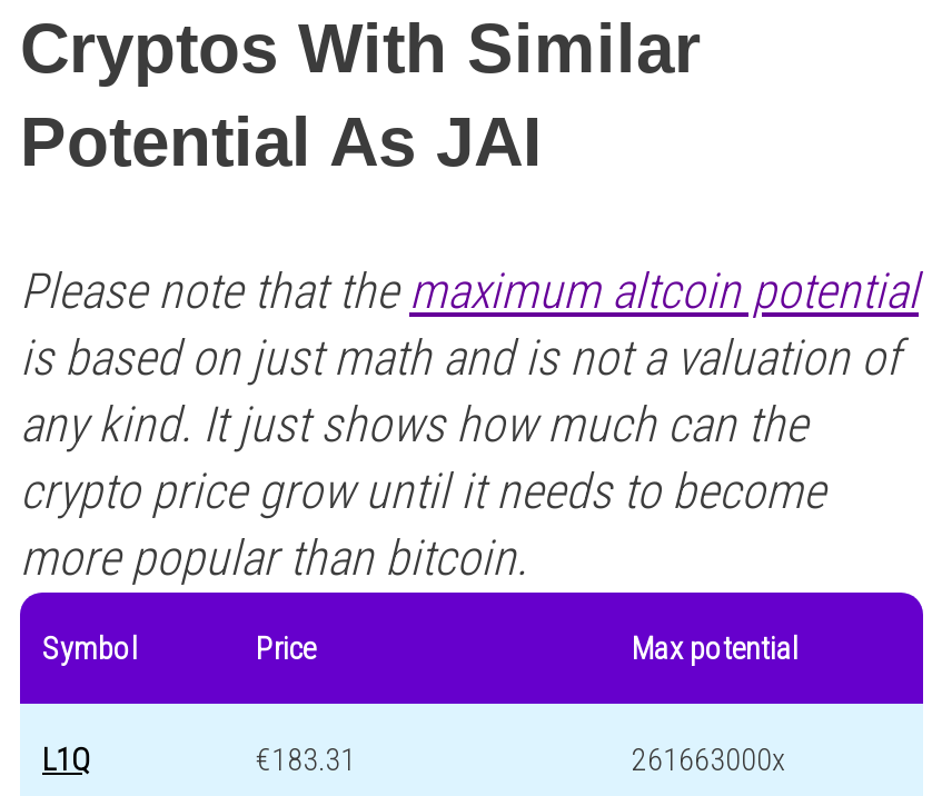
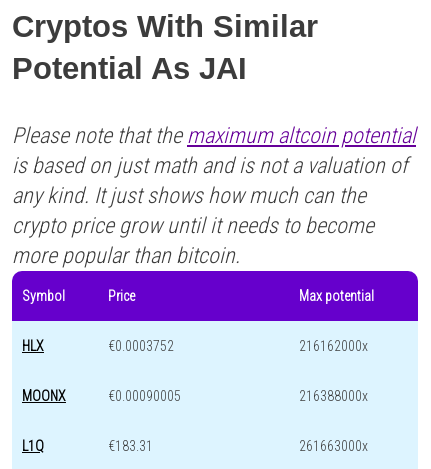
none -> [22,338,368,404] HLX | €0.0003752 | 216162000x | MOONX | €0.00090005 | 216388000x

